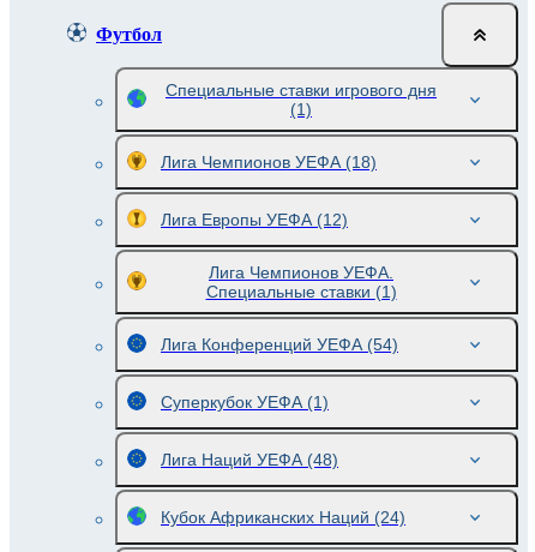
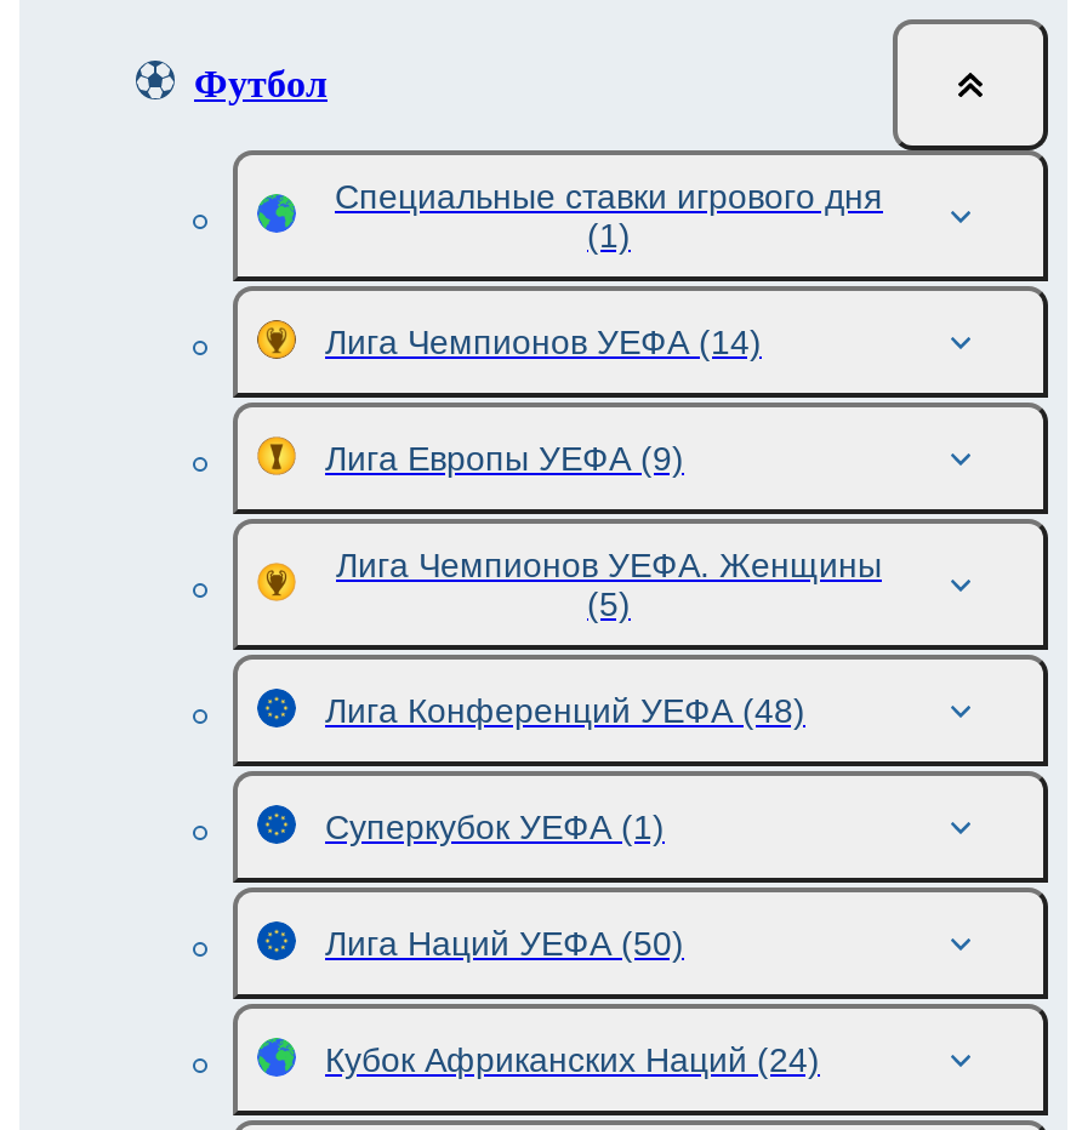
[161,152,377,172] Лига Чемпионов УЕФА (18) -> [325,323,762,361] Лига Чемпионов УЕФА (14)
[161,210,348,229] Лига Европы УЕФА (12) -> [325,439,684,478] Лига Европы УЕФА (9)
[206,263,396,301] Лига Чемпионов УЕФА. | Специальные ставки (1) -> [336,546,882,623] Лига Чемпионов УЕФА. Женщины | (5)
[161,335,398,354] Лига Конференций УЕФА (54) -> [325,691,805,730] Лига Конференций УЕФА (48)
[161,450,338,469] Лига Наций УЕФА (48) -> [325,924,684,963] Лига Наций УЕФА (50)

